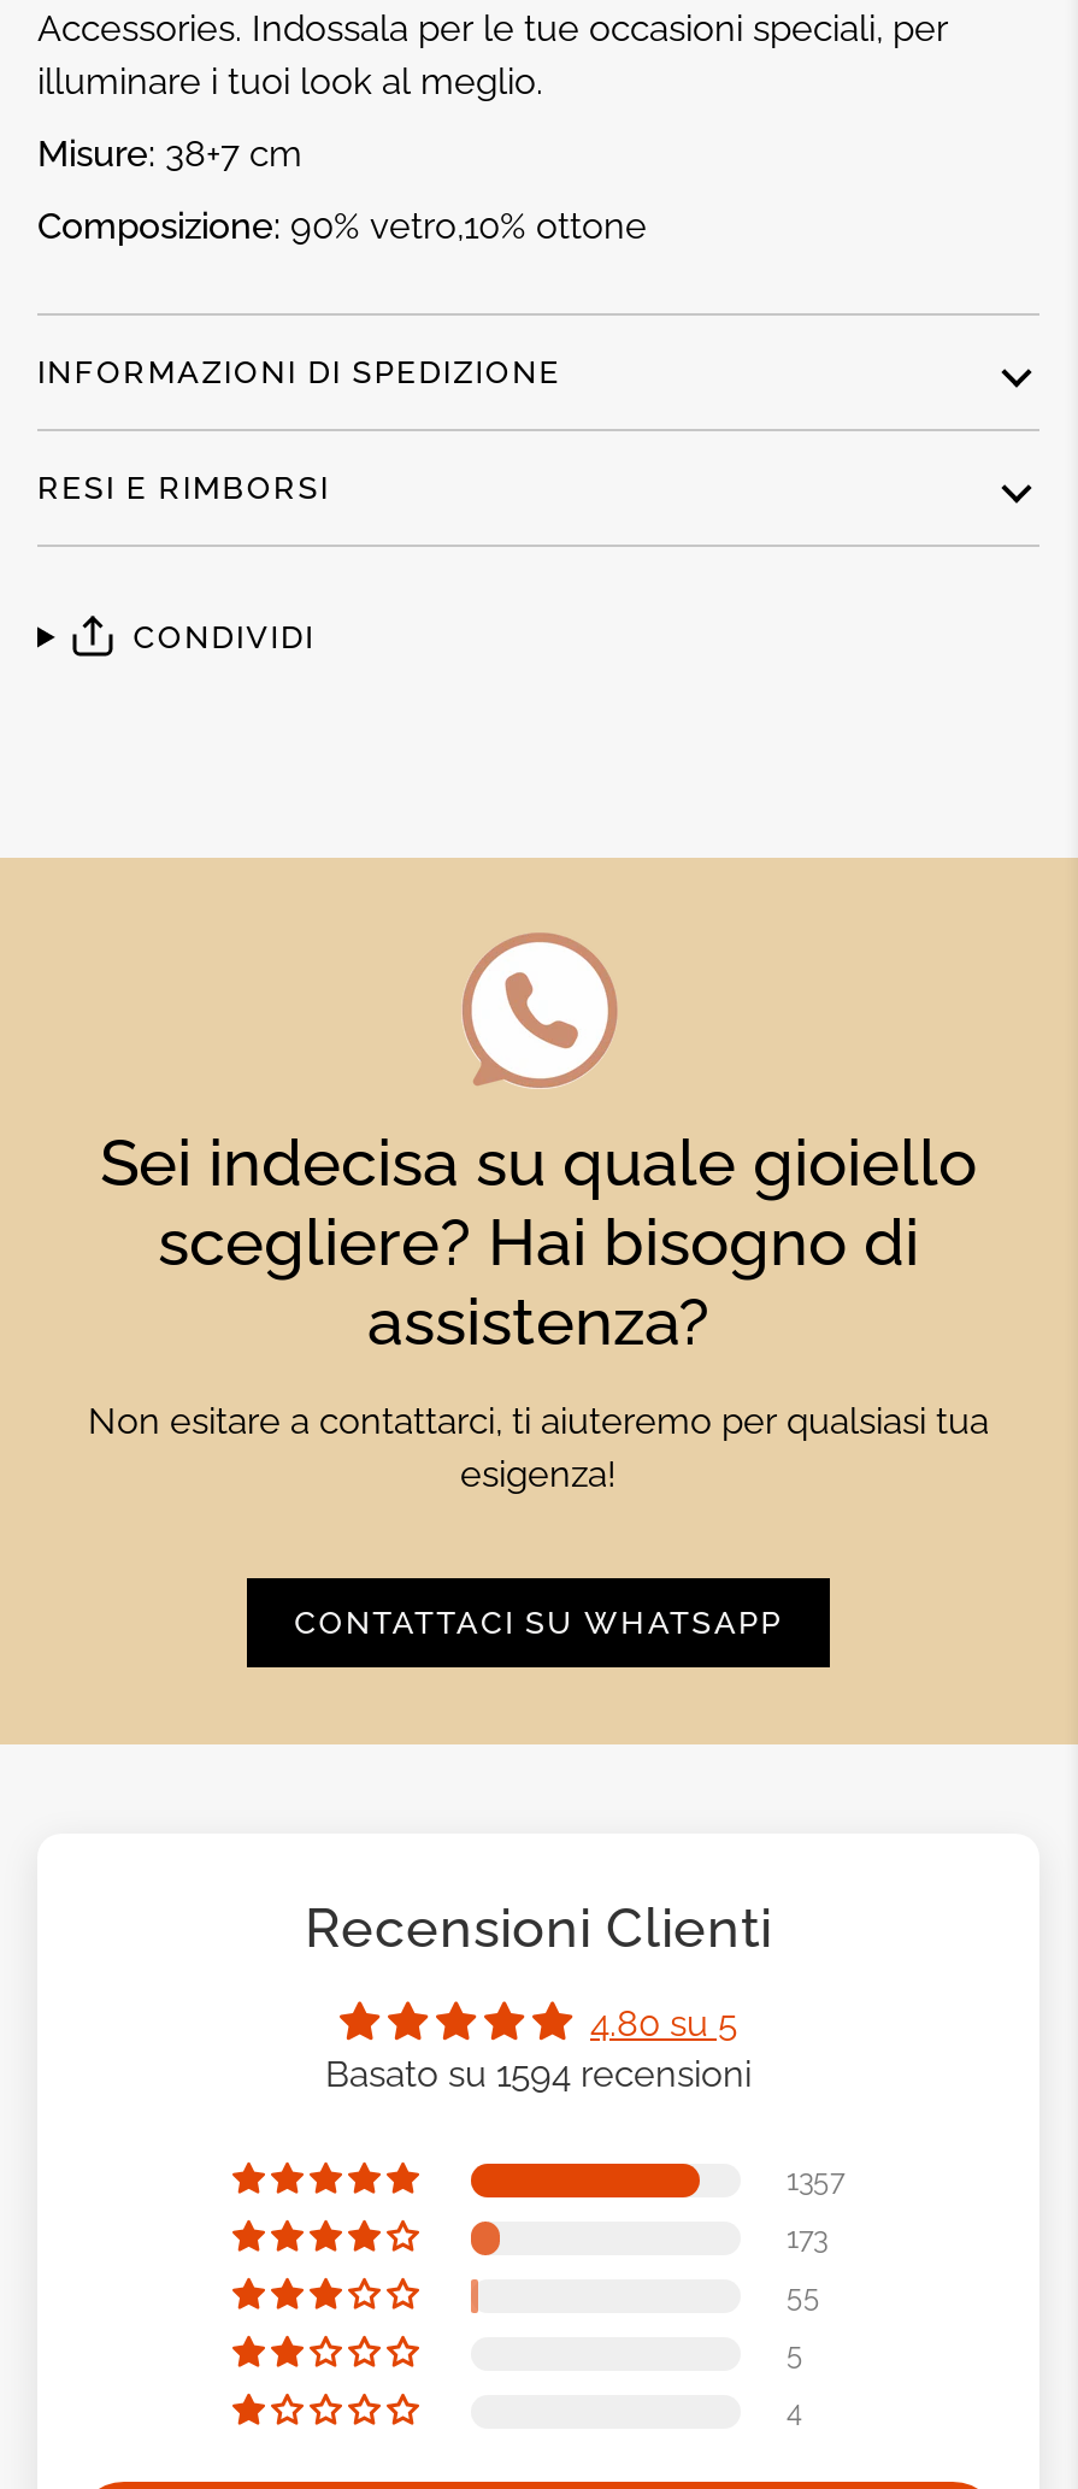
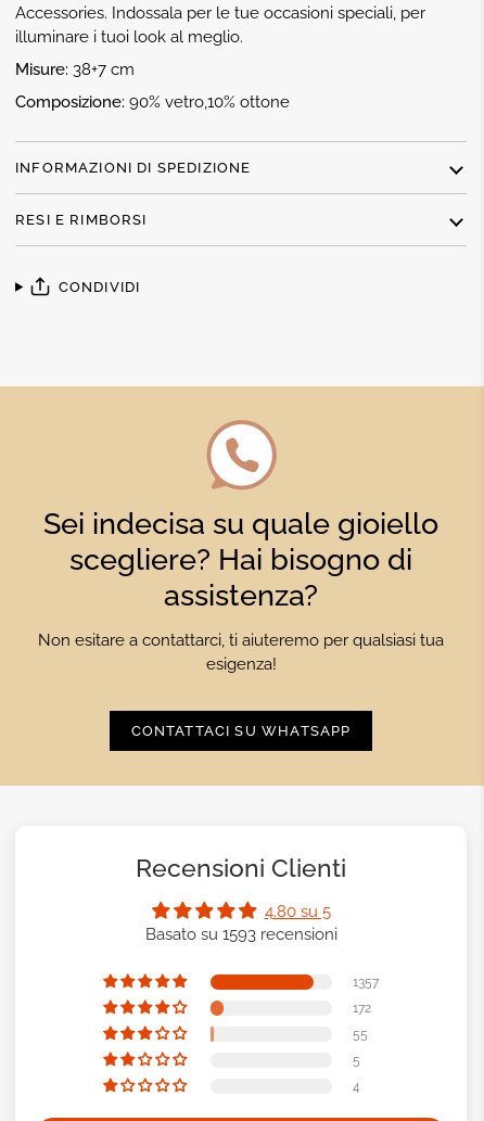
[325,2054,752,2097] Basato su 1594 recensioni -> [145,925,337,944] Basato su 1593 recensioni
[787,2222,827,2256] 173 -> [353,1001,371,1016] 172

